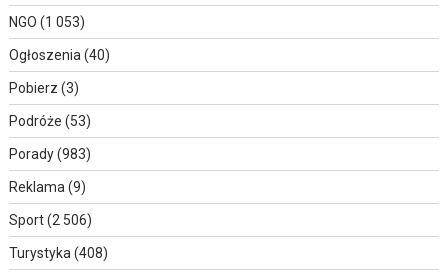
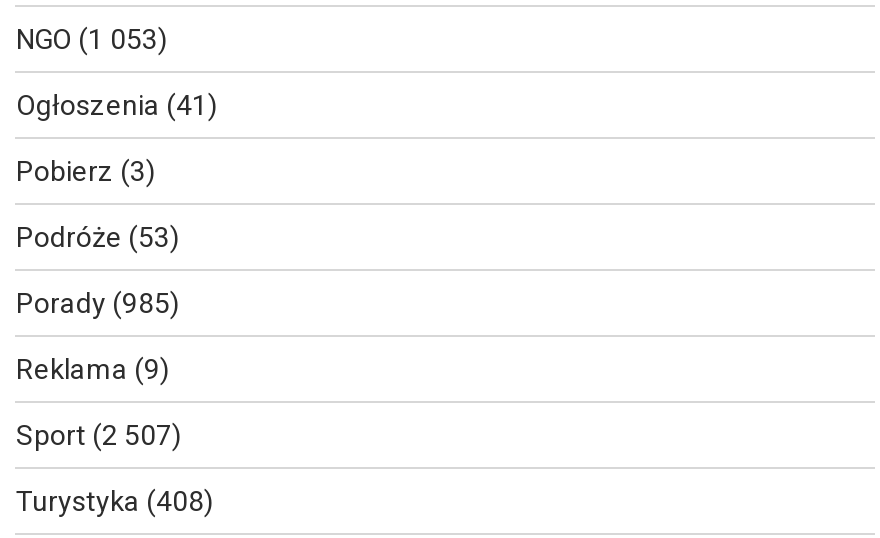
[9,47,110,63] Ogłoszenia (40) -> [16,88,218,120] Ogłoszenia (41)
[9,146,91,162] Porady (983) -> [16,286,180,318] Porady (985)
[9,212,92,228] Sport (2 506) -> [16,418,182,450] Sport (2 507)

